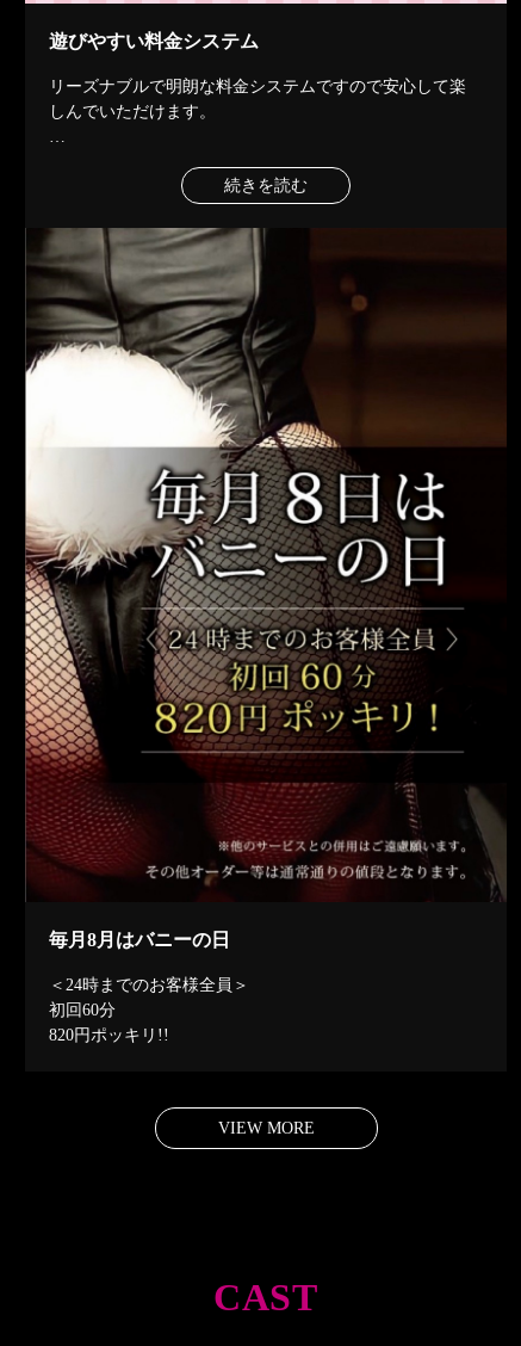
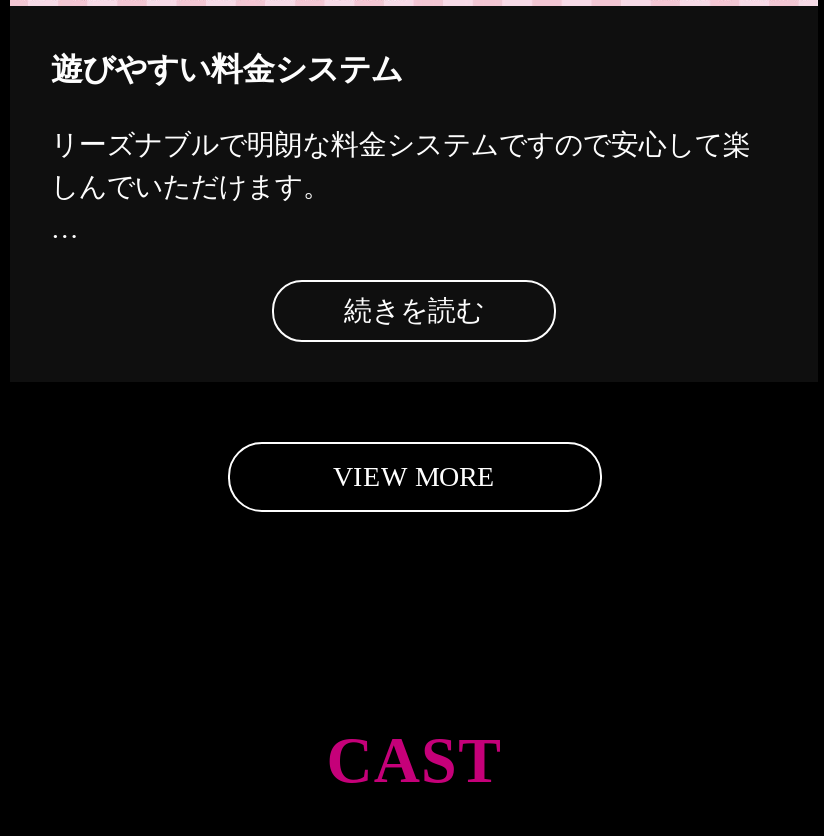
[24,227,507,1045] [image] | 毎月8月はバニーの日 | ＜24時までのお客様全員＞ | 初回60分 | 820円ポッキリ!! -> none

